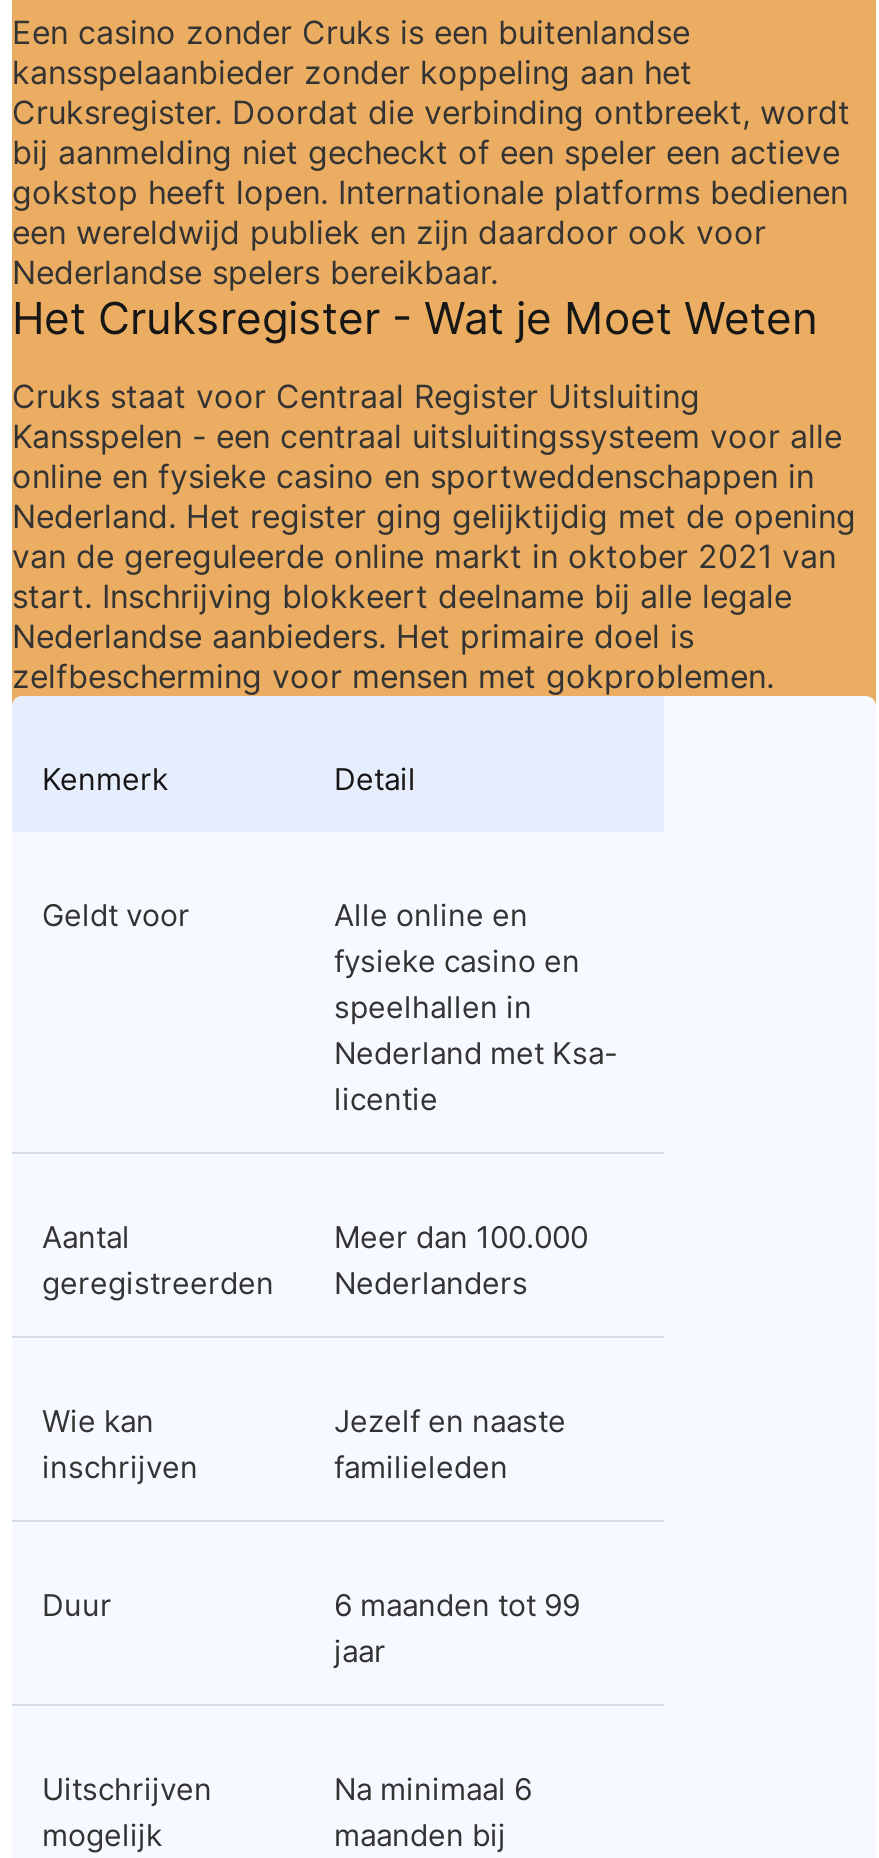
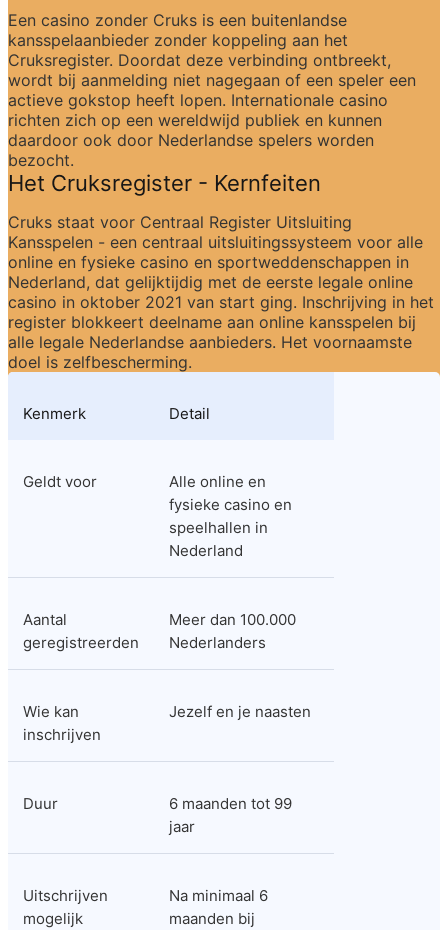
[12,92,850,344] Cruksregister. Doordat die verbinding ontbreekt, wordt | bij aanmelding niet gecheckt of een speler een actieve | gokstop heeft lopen. Internationale platforms bedienen | een wereldwijd publiek en zijn daardoor ook voor | Nederlandse spelers bereikbaar. | Het Cruksregister - Wat je Moet Weten -> [8,50,416,196] Cruksregister. Doordat deze verbinding ontbreekt, | wordt bij aanmelding niet nagegaan of een speler een | actieve gokstop heeft lopen. Internationale casino | richten zich op een wereldwijd publiek en kunnen | daardoor ook door Nederlandse spelers worden | bezocht. | Het Cruksregister - Kernfeiten
moved [12,376,842,496] -> [8,212,423,272]: Cruks staat voor Centraal Register Uitsluiting | Kansspelen - een centraal uitsluitingssysteem voor alle | online en fysieke casino en sportweddenschappen in
[12,496,856,696] Nederland. Het register ging gelijktijdig met de opening | van de gereguleerde online markt in oktober 2021 van | start. Inschrijving blokkeert deelname bij alle legale | Nederlandse aanbieders. Het primaire doel is | zelfbescherming voor mensen met gokproblemen. -> [8,272,434,372] Nederland, dat gelijktijdig met de eerste legale online | casino in oktober 2021 van start ging. Inschrijving in het | register blokkeert deelname aan online kansspelen bij | alle legale Nederlandse aanbieders. Het voornaamste | doel is zelfbescherming.
moved [42,760,580,1026] -> [23,404,292,537]: Kenmerk | Detail | Geldt voor | Alle online en | fysieke casino en | speelhallen in
[334,1034,618,1118] Nederland met Ksa- | licentie -> [169,541,243,560] Nederland
[334,1402,566,1486] Jezelf en naaste | familieleden -> [169,702,311,721] Jezelf en je naasten

